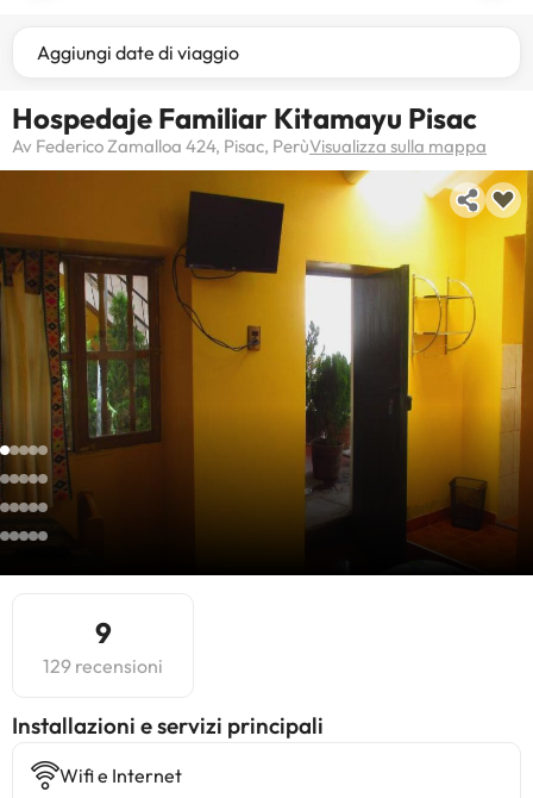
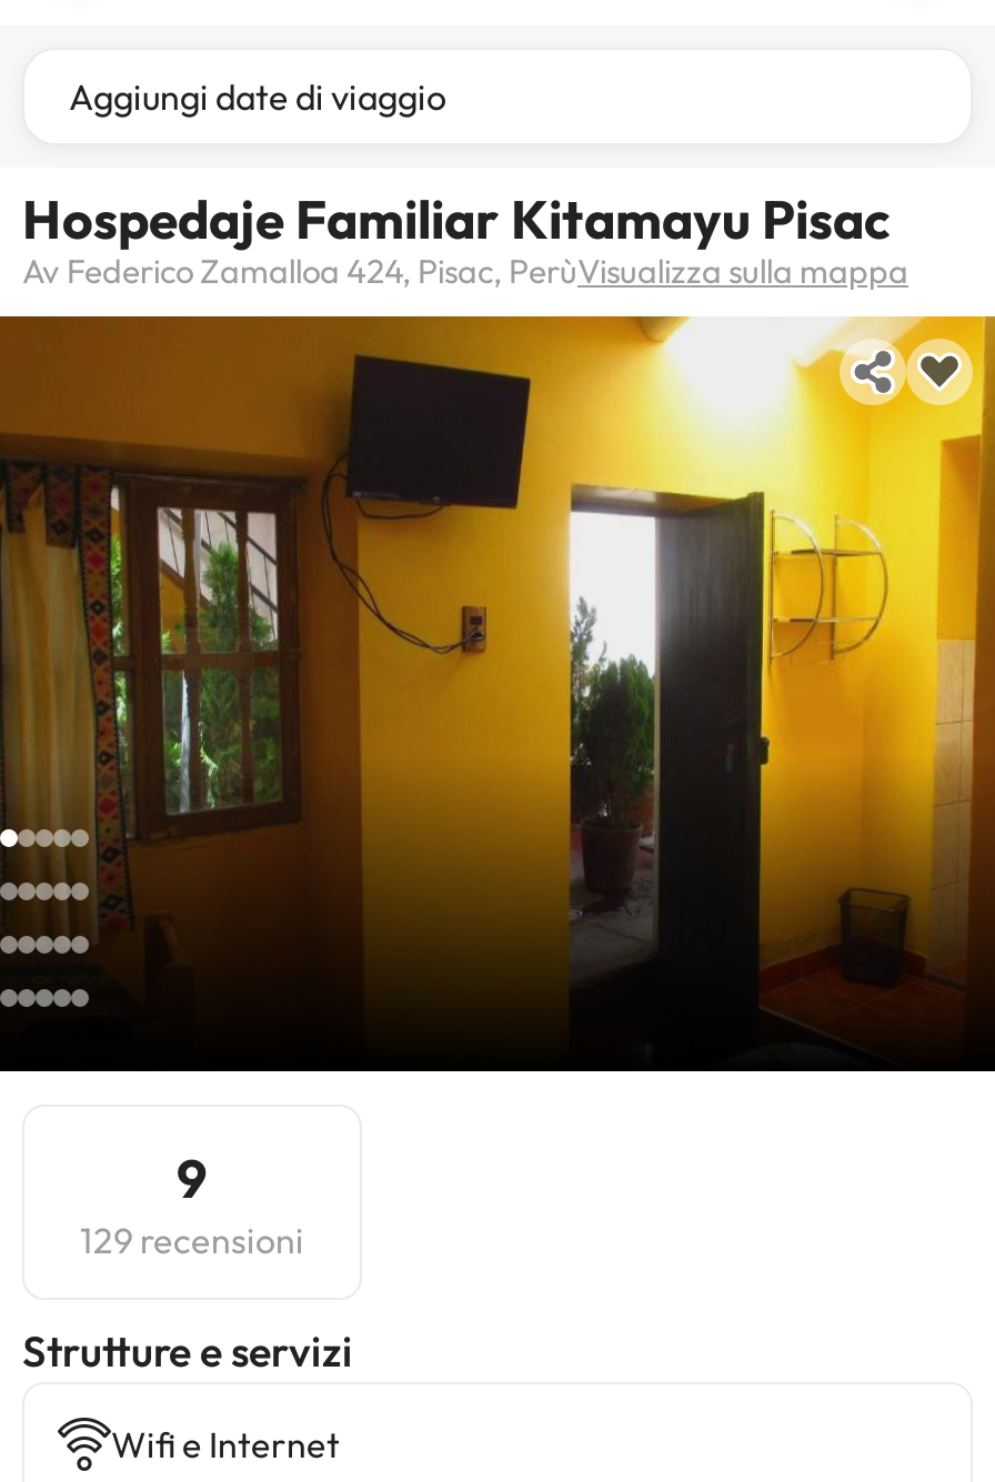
[12,711,324,740] Installazioni e servizi principali -> [22,1324,353,1378] Strutture e servizi

